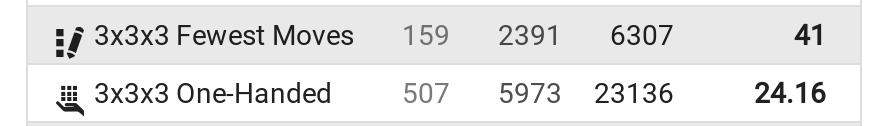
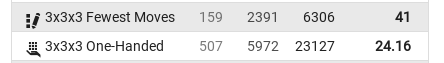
[94,19,674,51] 3x3x3 Fewest Moves 159 2391 6307 -> [45,9,335,25] 3x3x3 Fewest Moves 159 2391 6306
[498,77,562,109] 5973 -> [247,38,279,54] 5972
[594,77,674,109] 23136 -> [295,38,335,54] 23127

